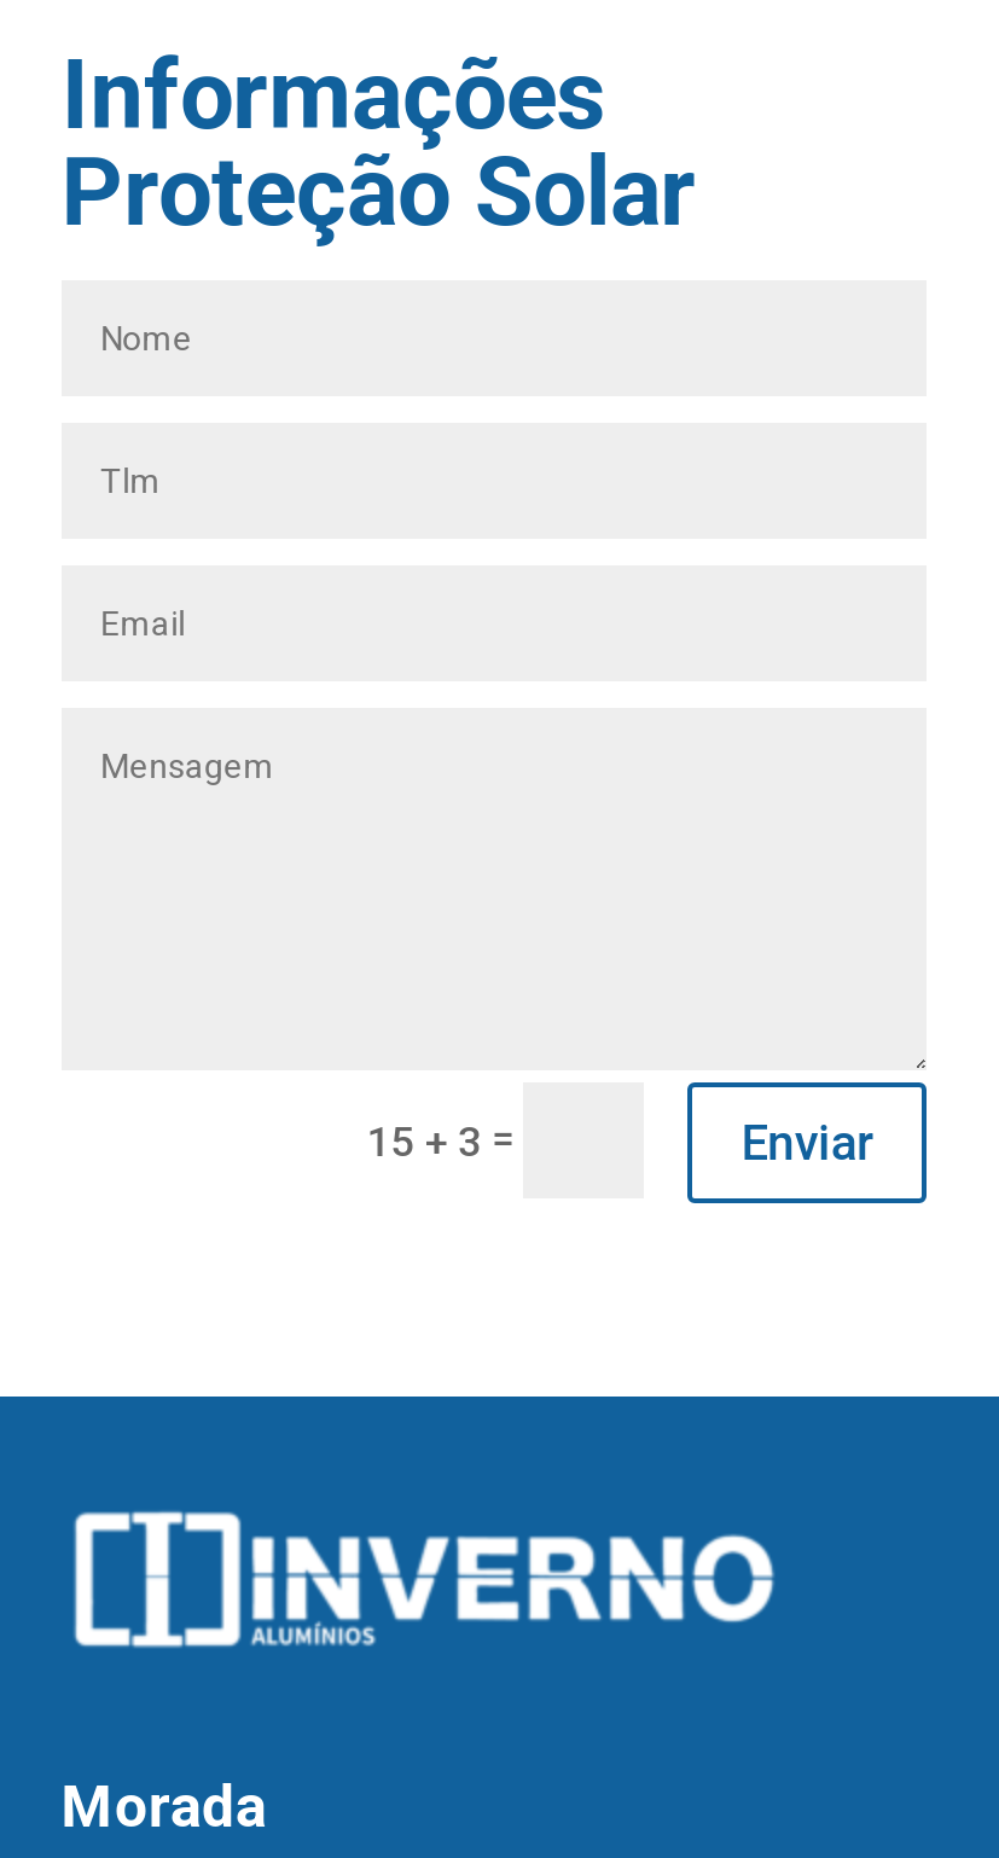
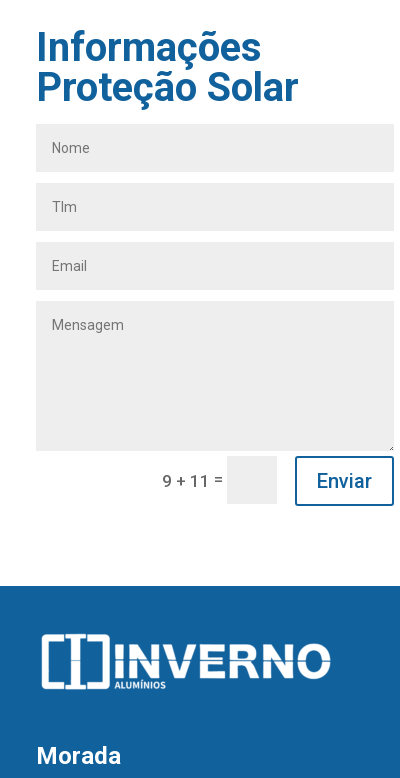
[367,1115,524,1167] 15 + 3 = -> [162,469,227,491] 9 + 11 =

